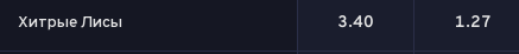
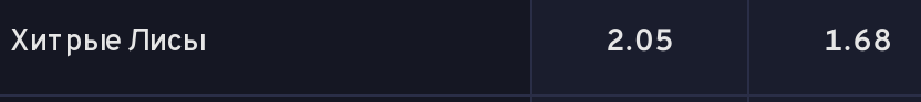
[338,12,374,32] 3.40 -> [606,23,675,60] 2.05
[455,12,491,32] 1.27 -> [824,23,893,60] 1.68

